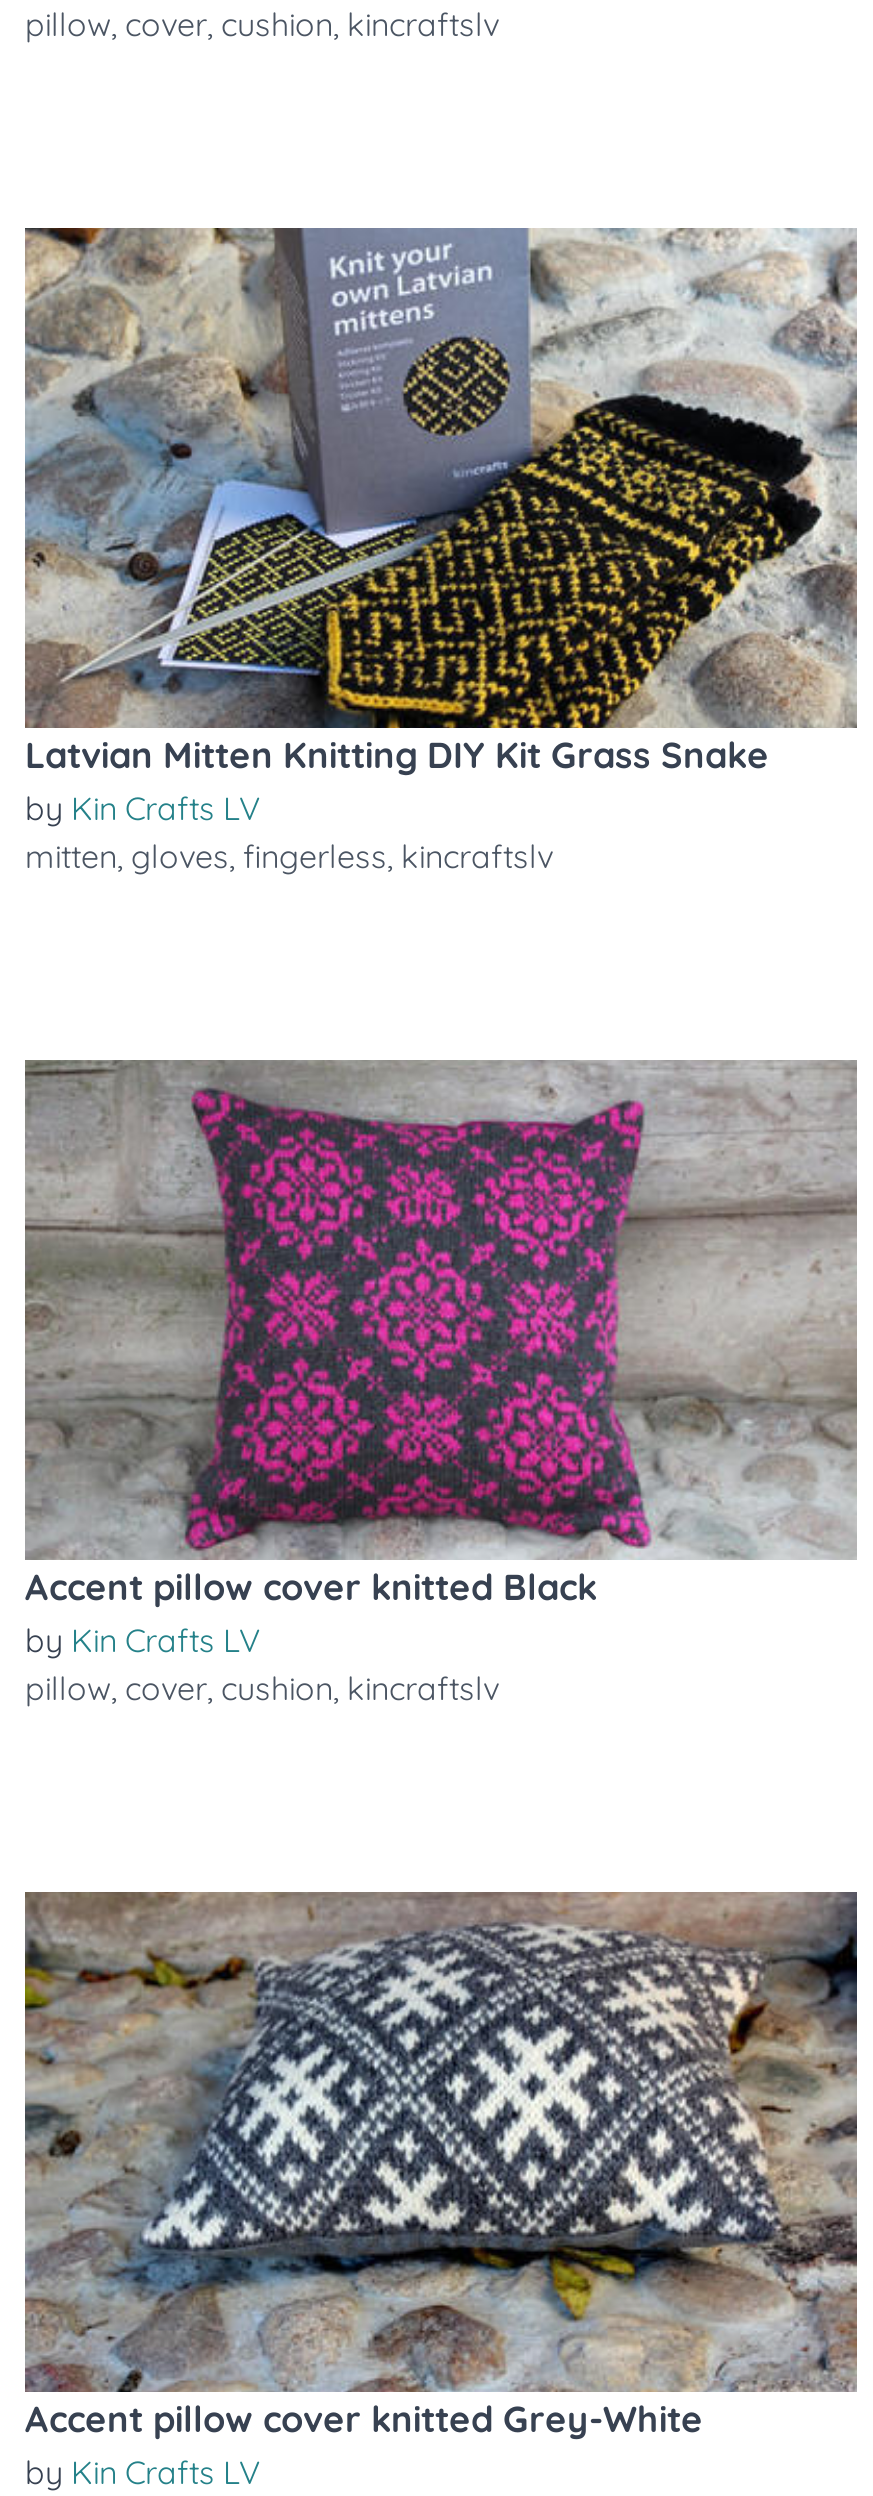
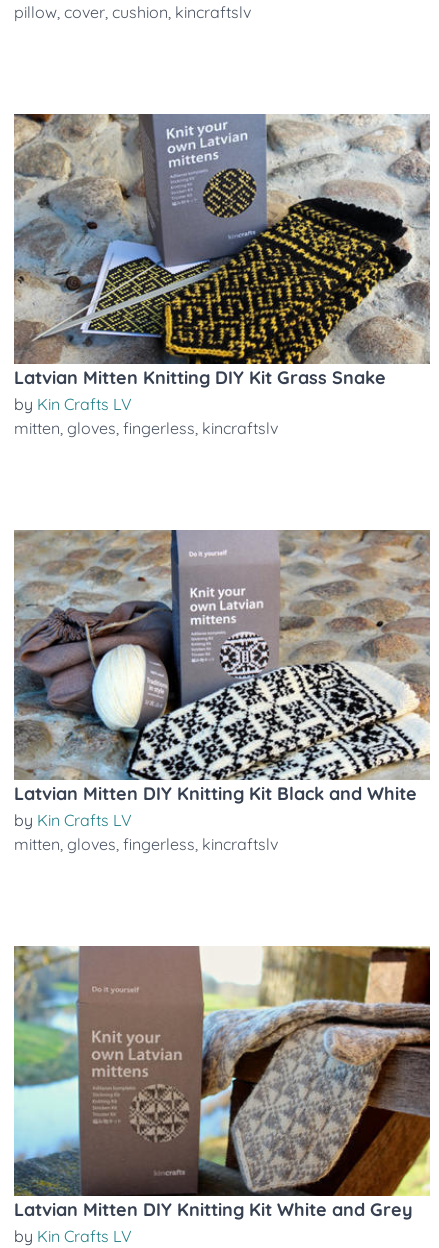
[25,1060,857,1610] [image] | Accent pillow cover knitted Black -> [14,530,430,805] [image] | Latvian Mitten DIY Knitting Kit Black and White
[25,1668,499,1708] pillow, cover, cushion, kincraftslv -> [14,834,278,854] mitten, gloves, fingerless, kincraftslv
[23,1890,859,2442] [image] | Accent pillow cover knitted Grey-White -> [14,946,430,1221] [image] | Latvian Mitten DIY Knitting Kit White and Grey

